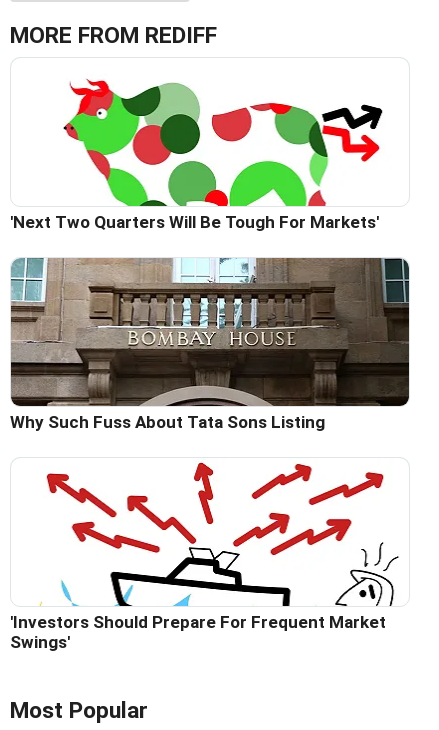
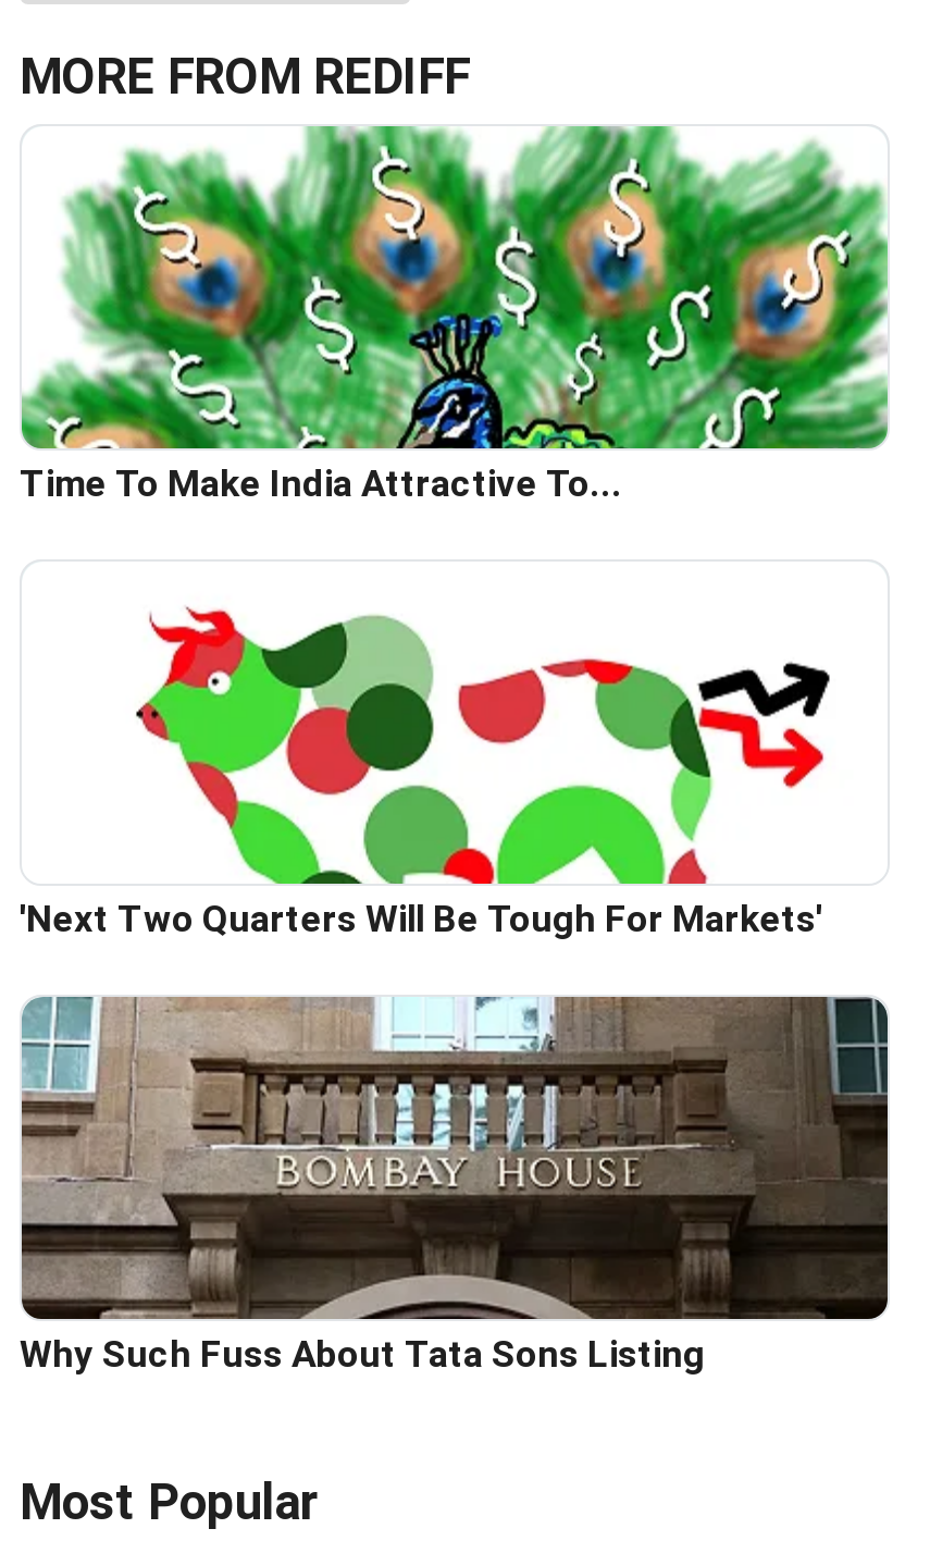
none -> [20,124,890,504] [image] | Time To Make India Attractive To...
moved [10,75,379,432] -> [20,599,822,1375]: [image] | 'Next Two Quarters Will Be Tough For Markets' | Why Such Fuss About Tata Sons Listing
[10,462,399,652] [image] | 'Investors Should Prepare For Frequent Market | Swings' -> none

